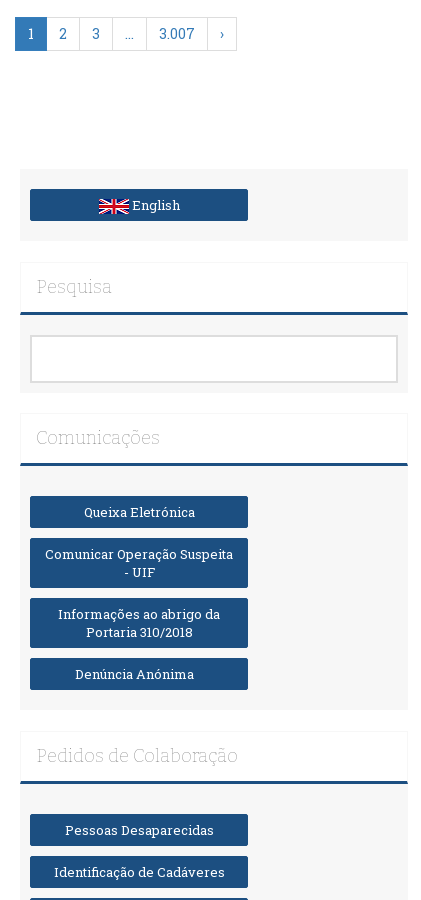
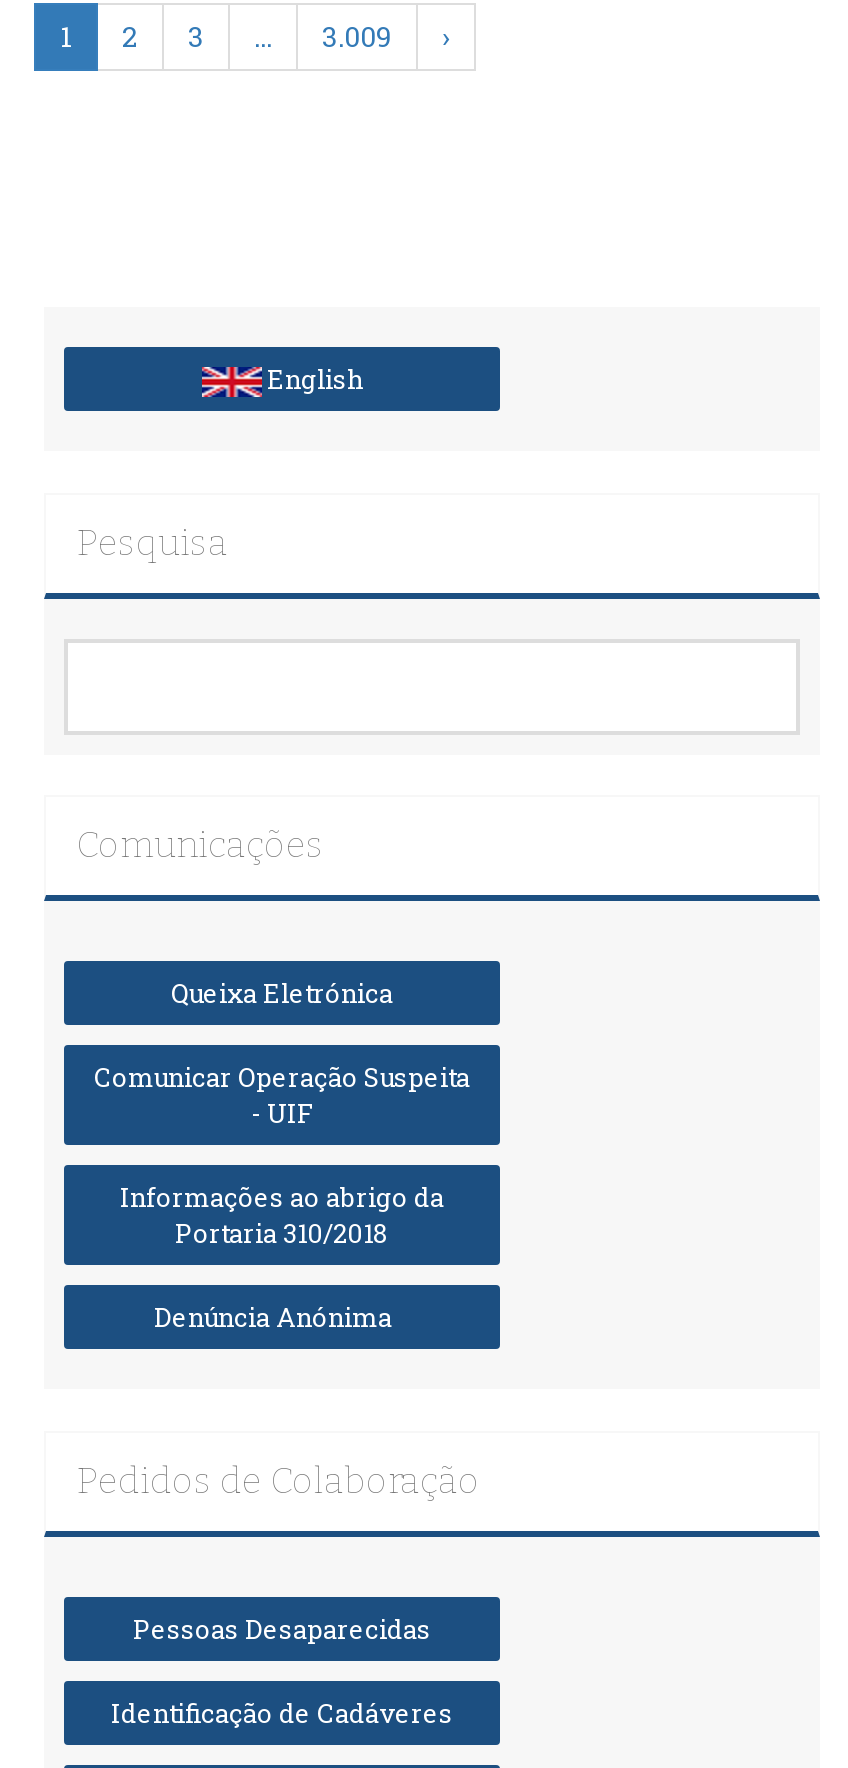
[159,24,195,43] 3.007 -> [322,16,392,54] 3.009

